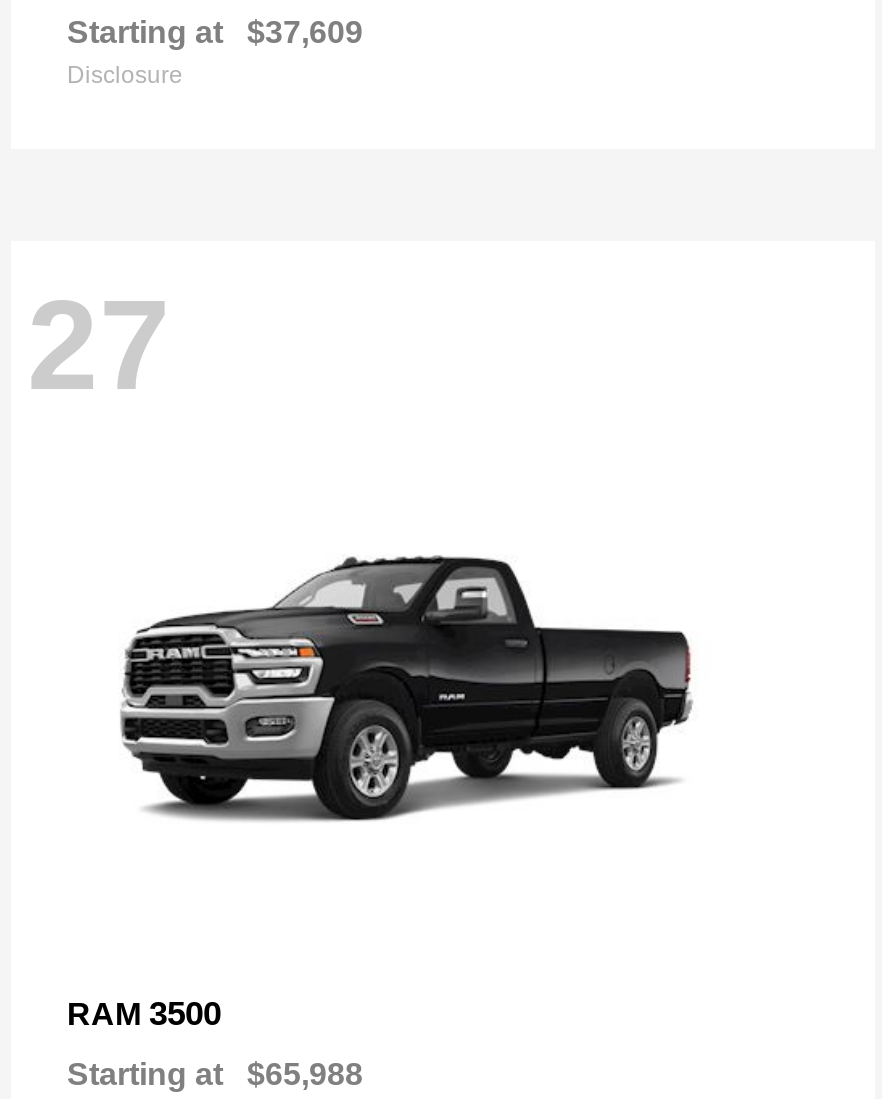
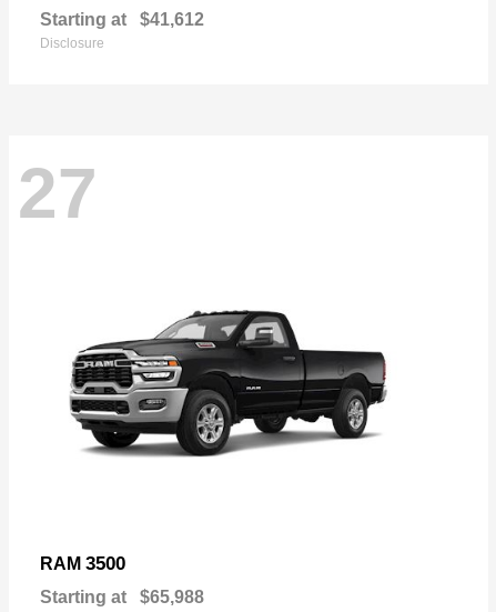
[67,14,363,48] Starting at $37,609 -> [40,10,204,28] Starting at $41,612

